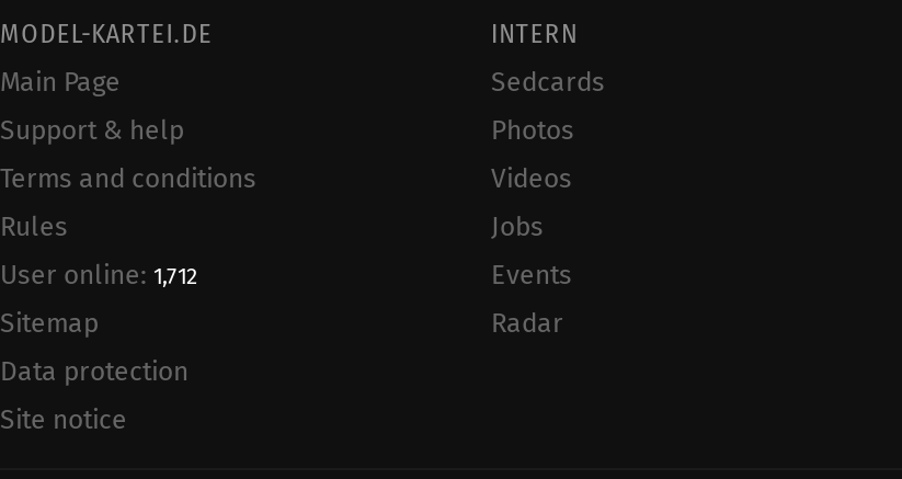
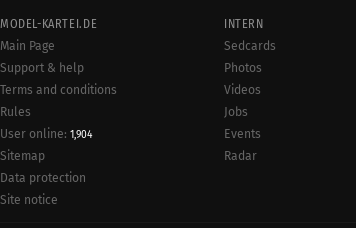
[0,259,197,290] User online: 1,712 -> [0,127,93,141] User online: 1,904

